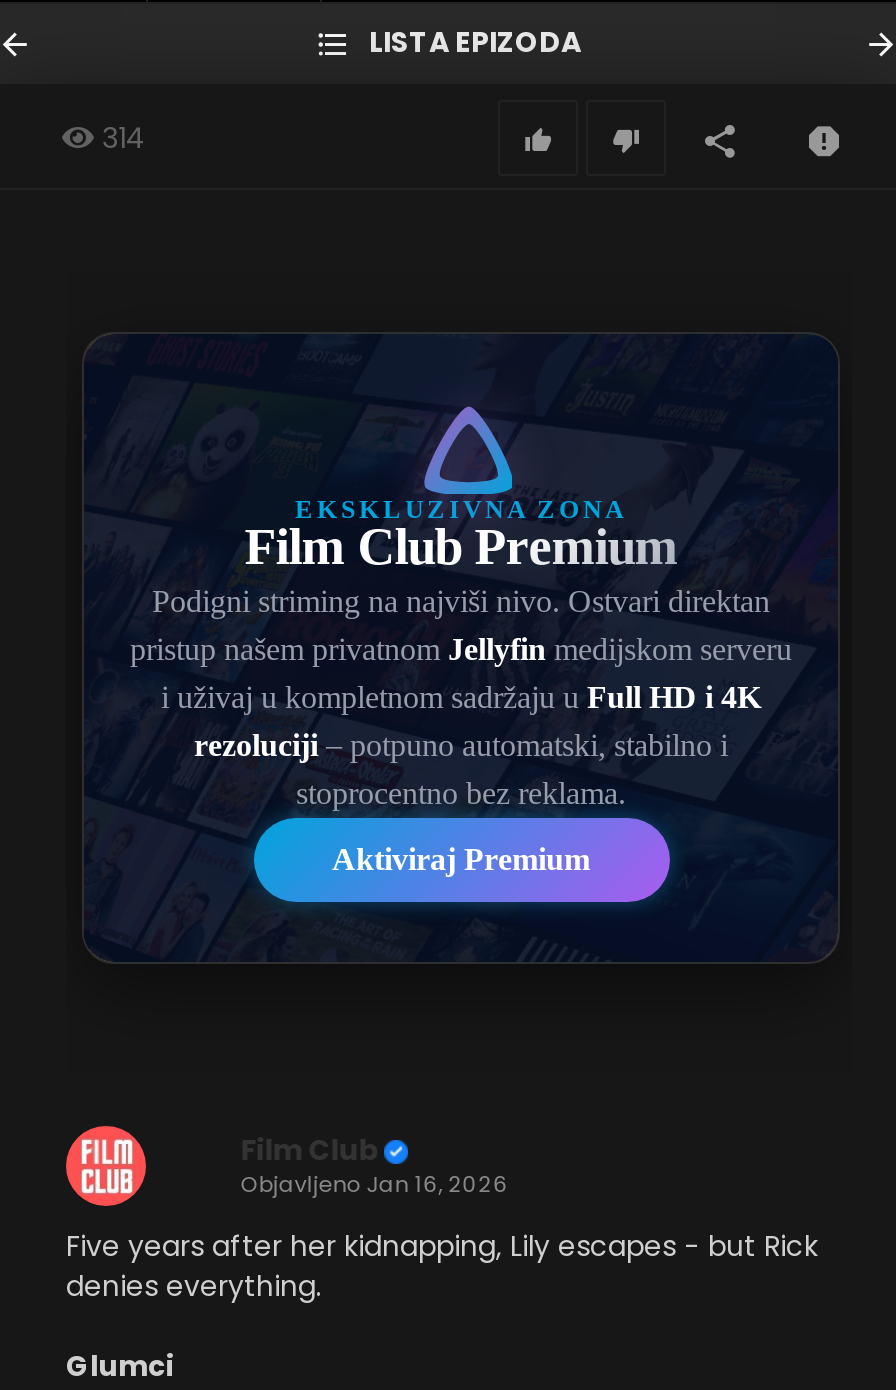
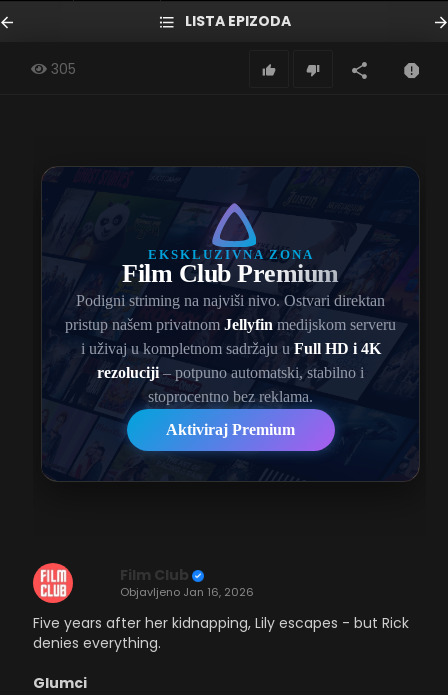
[94,118,146,158] 314 -> [47,59,76,79] 305

